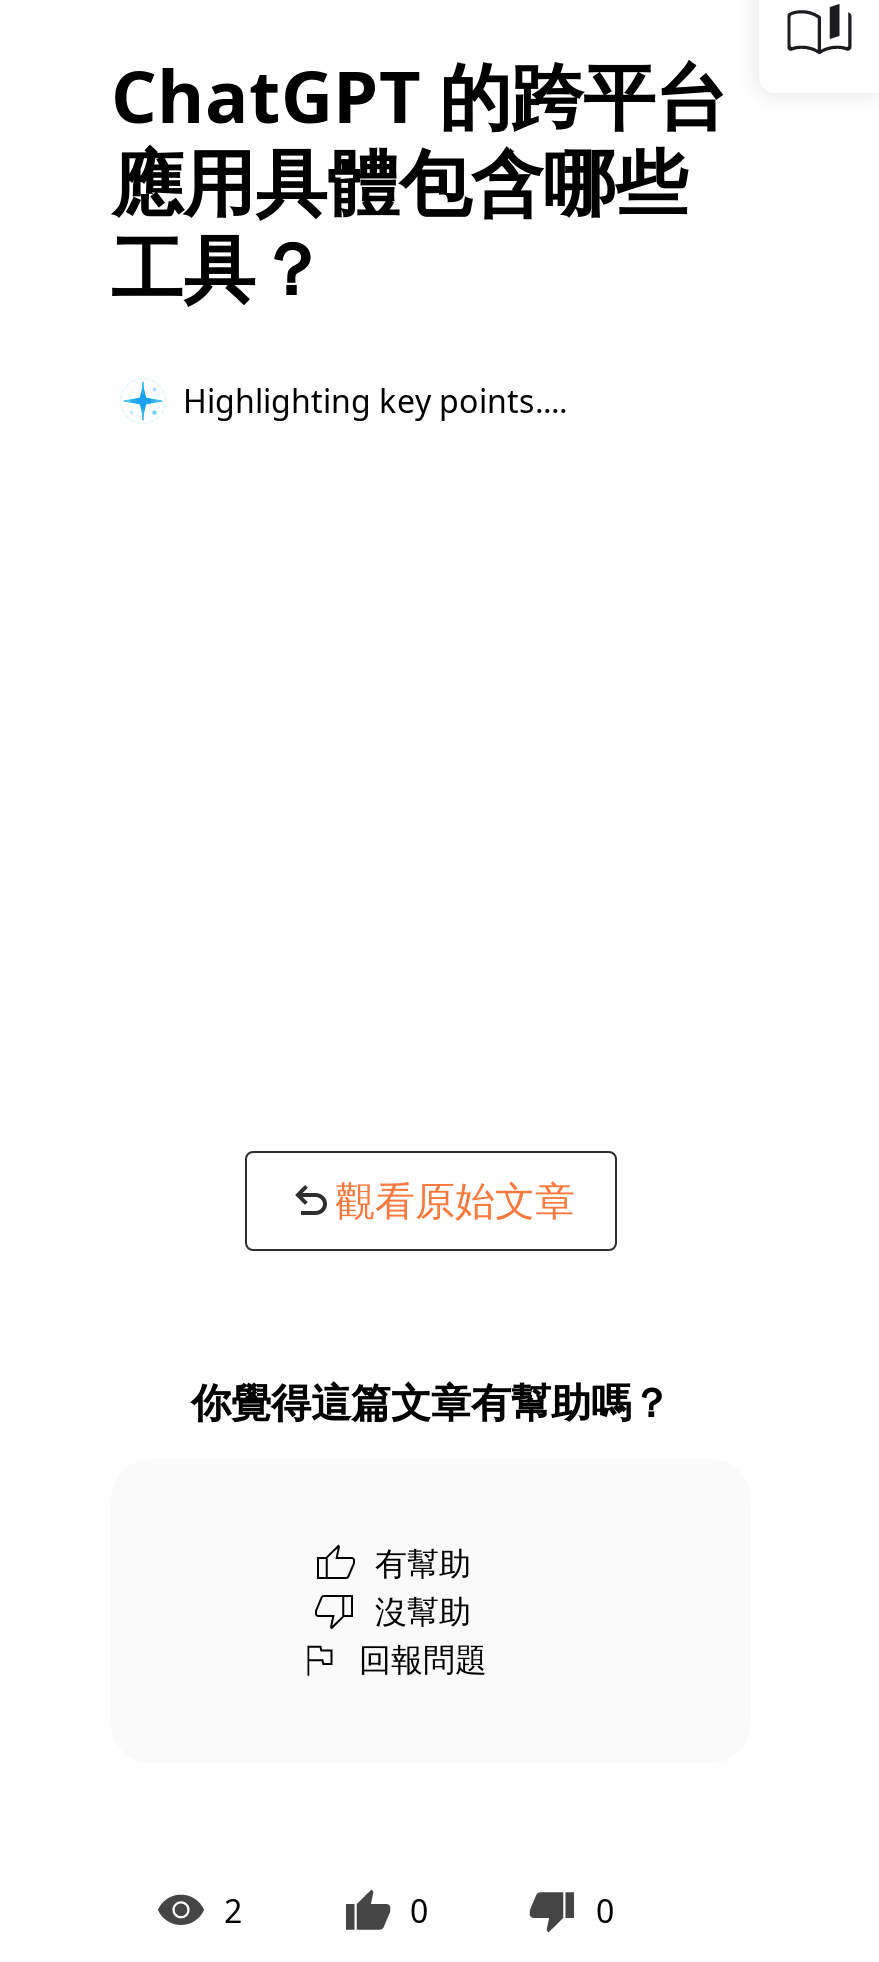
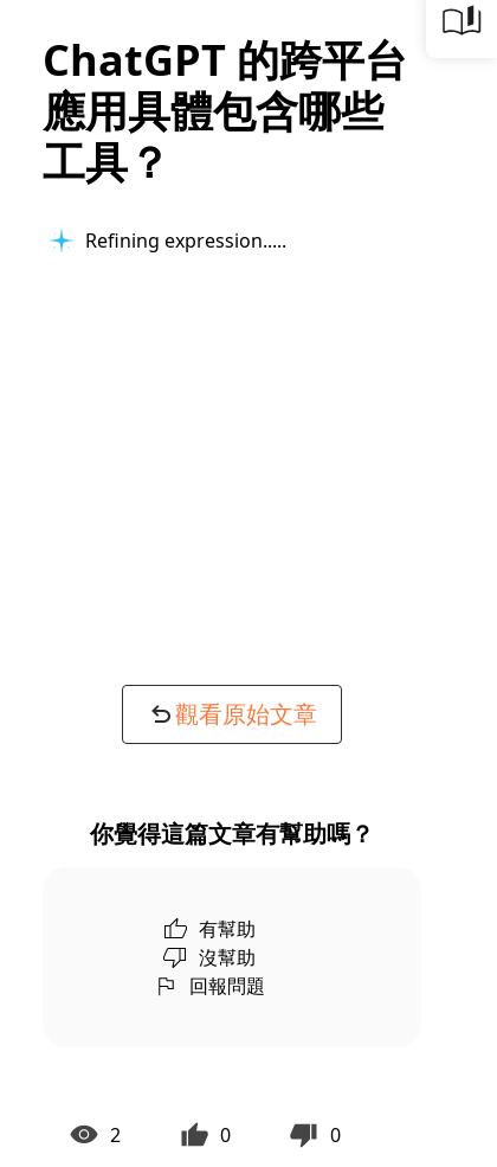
[183,378,559,422] Highlighting key points... -> [85,227,277,253] Refining expression...

